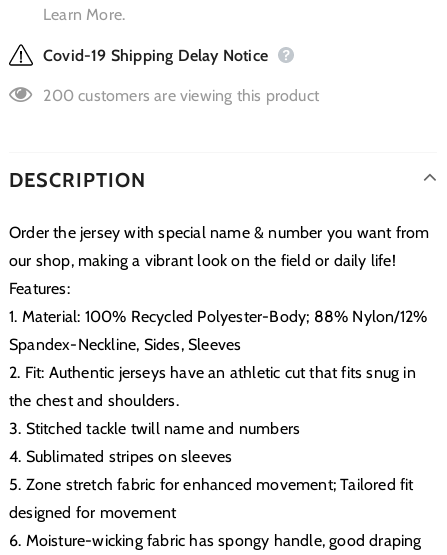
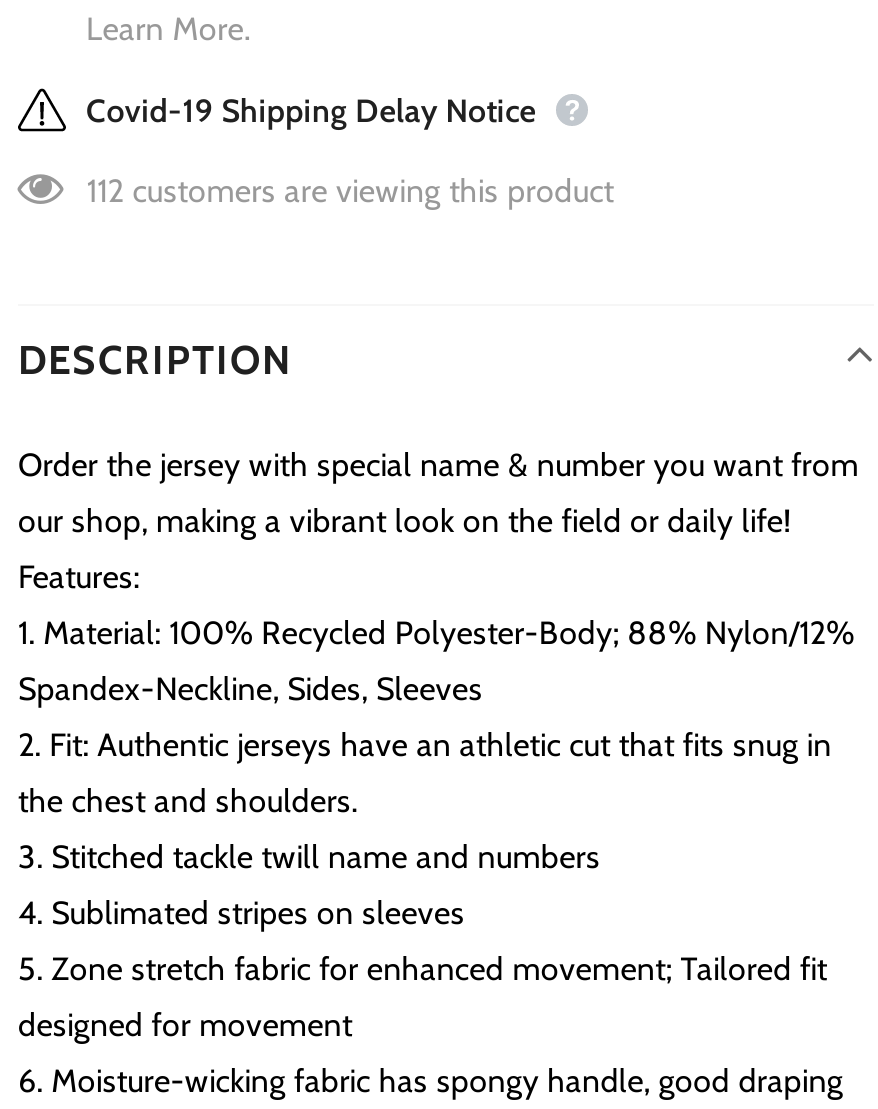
[43,86,319,105] 200 customers are viewing this product -> [87,171,614,209] 112 customers are viewing this product

